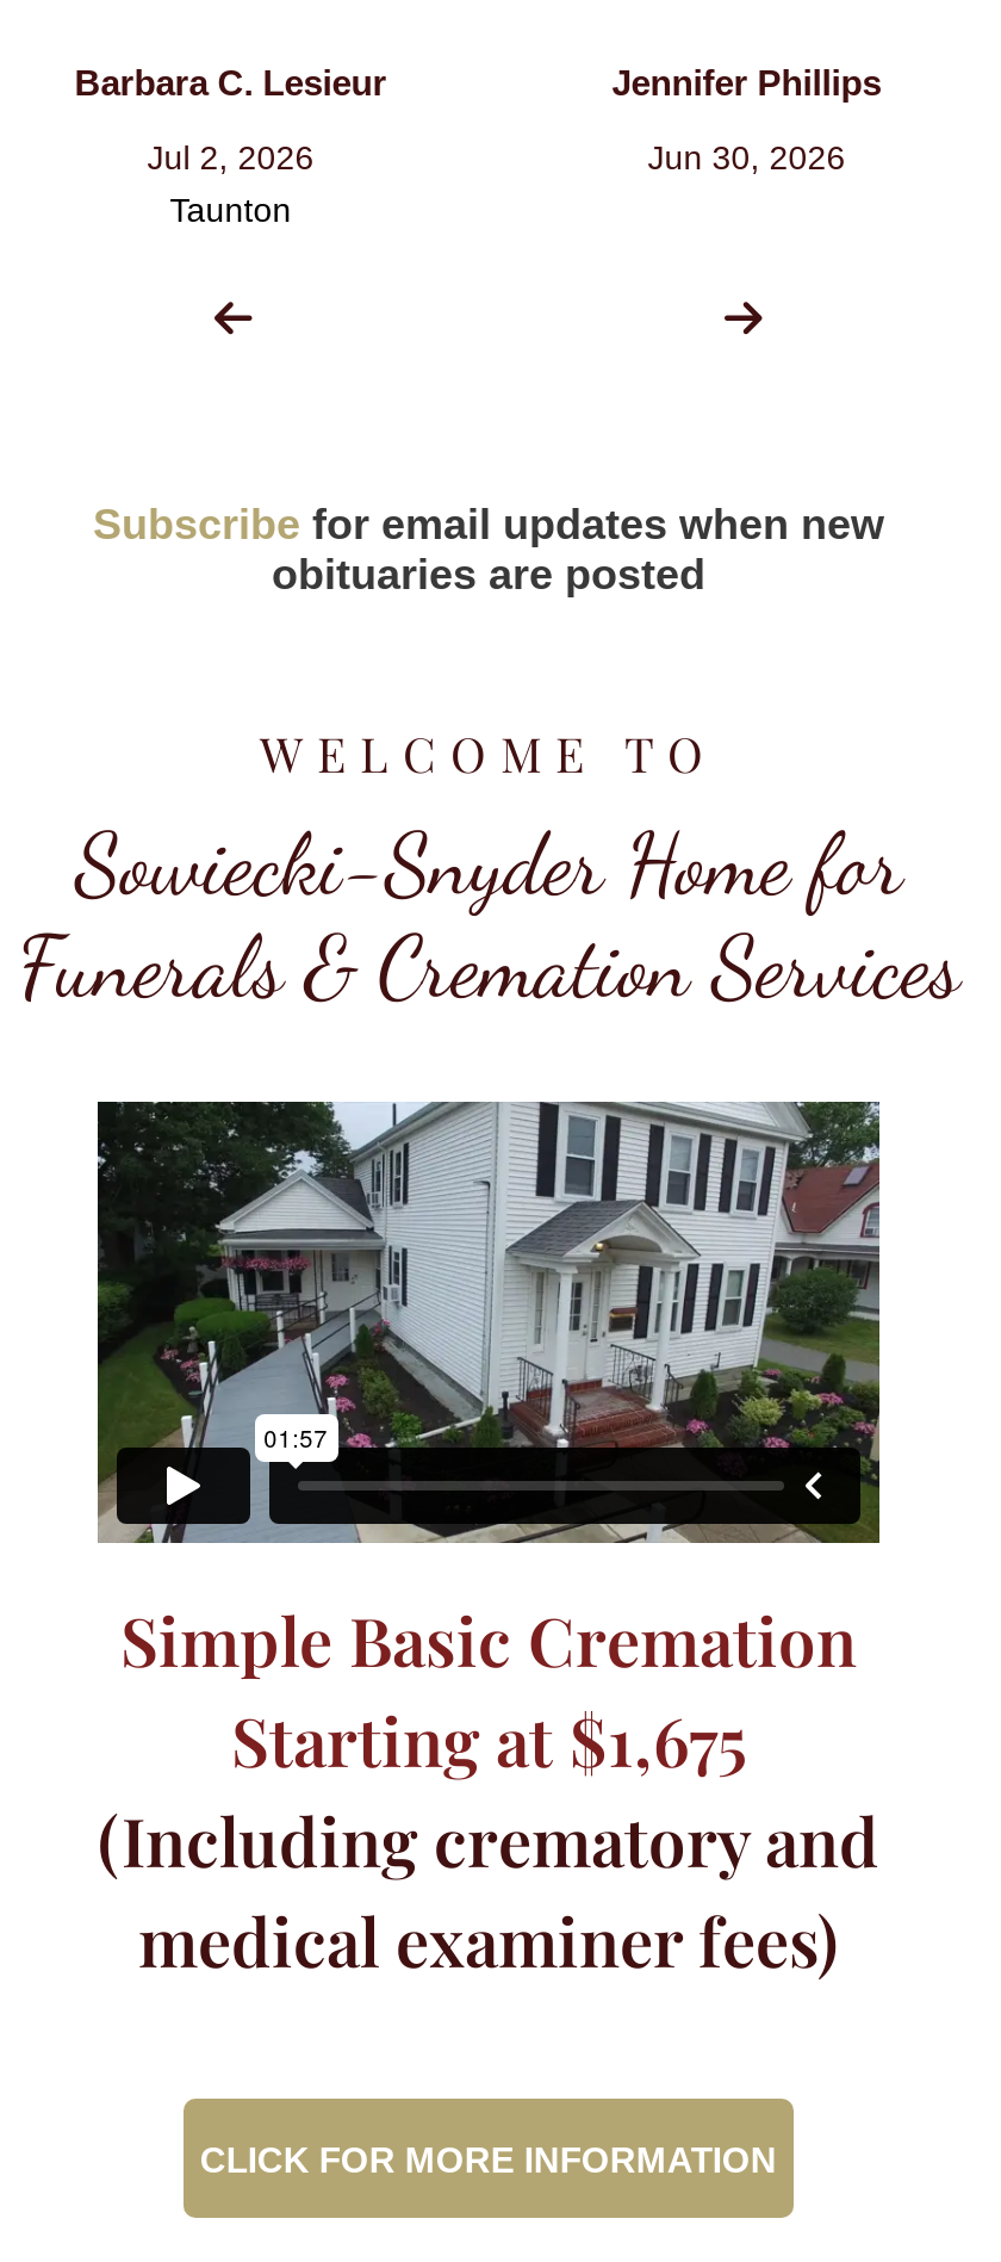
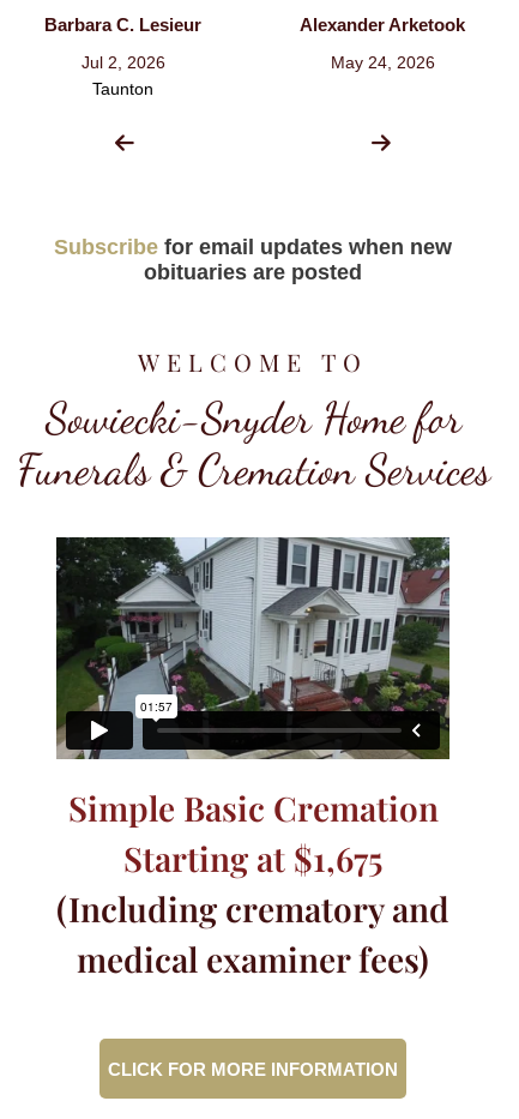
[612,63,881,104] Jennifer Phillips -> [300,15,465,35] Alexander Arketook
[648,140,846,178] Jun 30, 2026 -> [331,53,435,73] May 24, 2026

